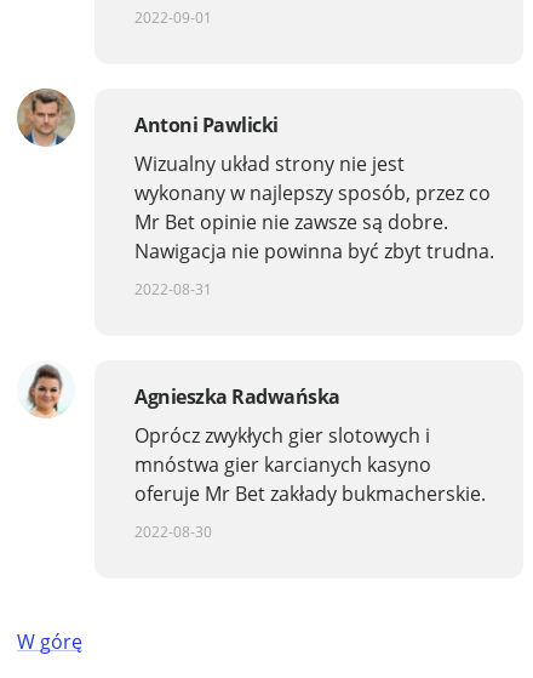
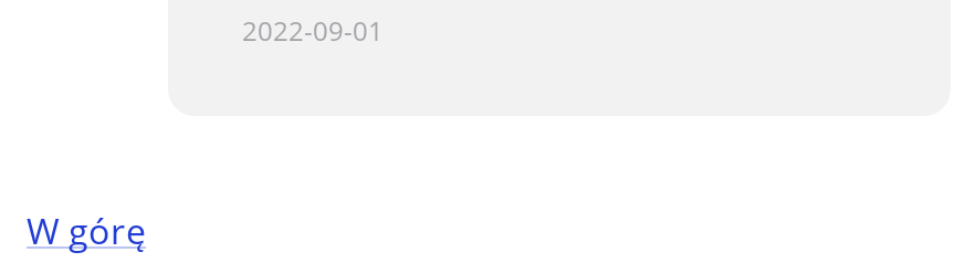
[16,87,76,148] [image] -> none
[135,112,495,300] Antoni Pawlicki | Wizualny układ strony nie jest | wykonany w najlepszy sposób, przez co | Mr Bet opinie nie zawsze są dobre. | Nawigacja nie powinna być zbyt trudna. | 2022-08-31 -> none
[22,363,70,420] [image] -> none
[135,383,486,542] Agnieszka Radwańska | Oprócz zwykłych gier slotowych i | mnóstwa gier karcianych kasyno | oferuje Mr Bet zakłady bukmacherskie. | 2022-08-30 -> none

